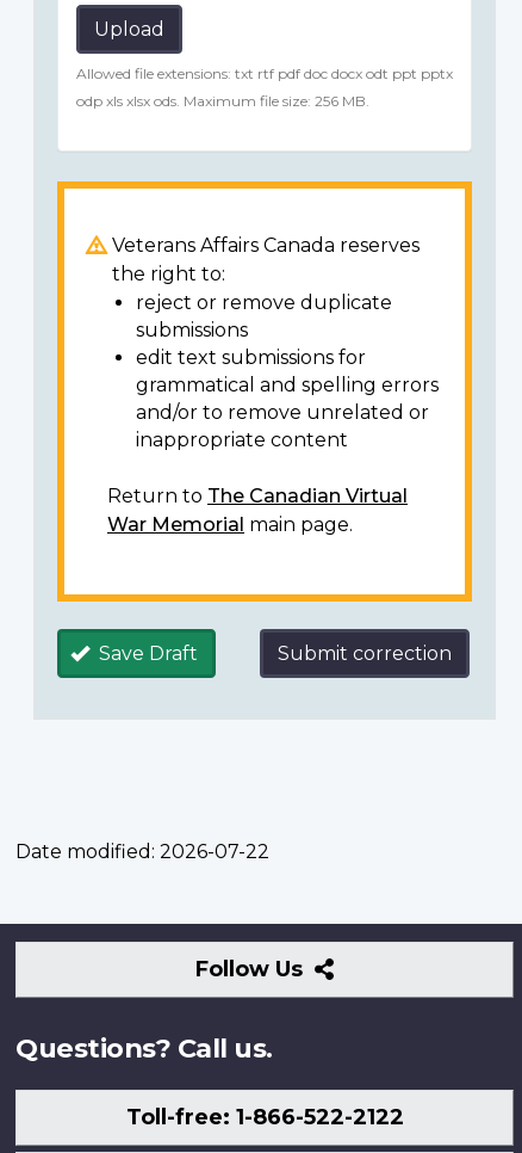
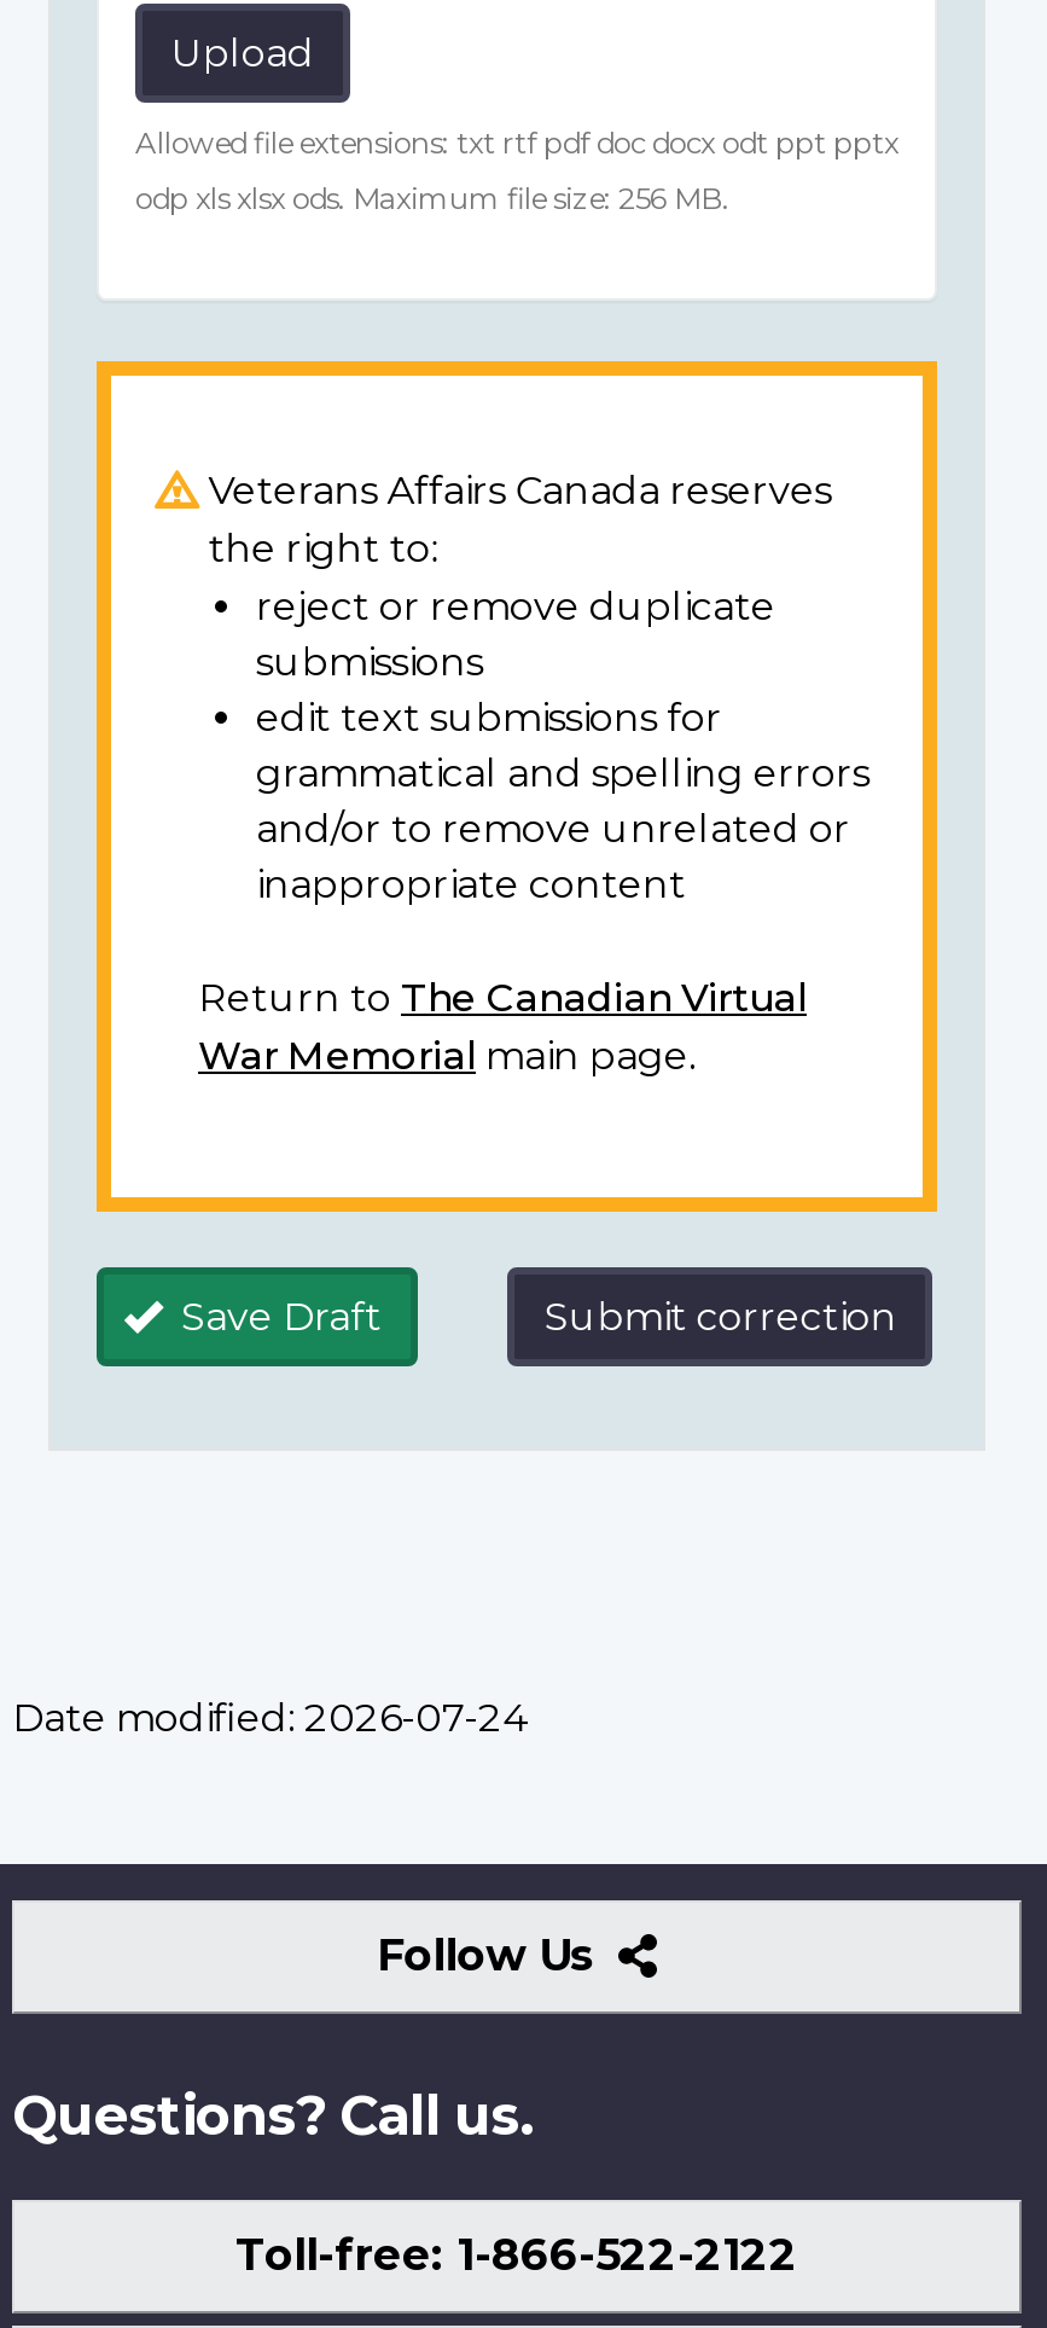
[15,841,269,863] Date modified: 2026-07-22 -> [12,1696,527,1742] Date modified: 2026-07-24

